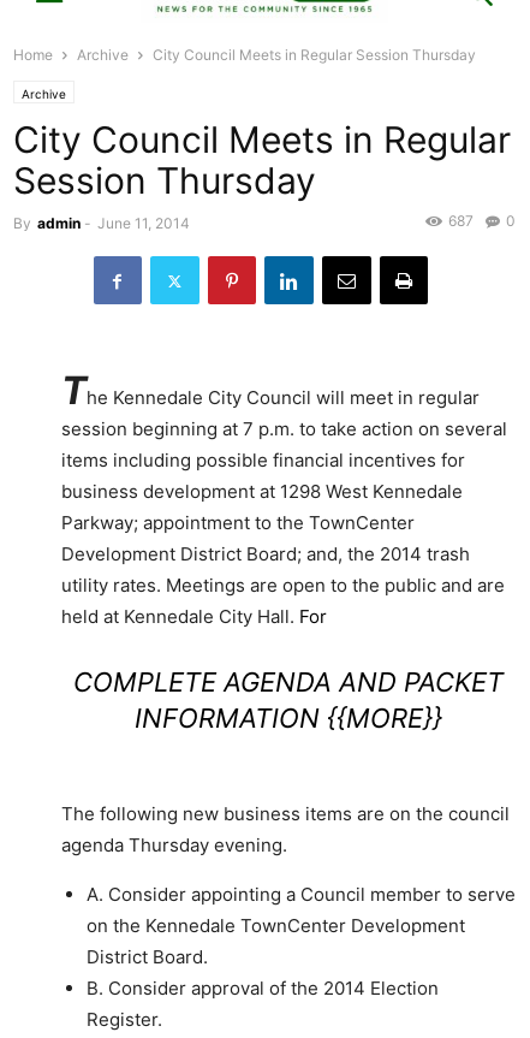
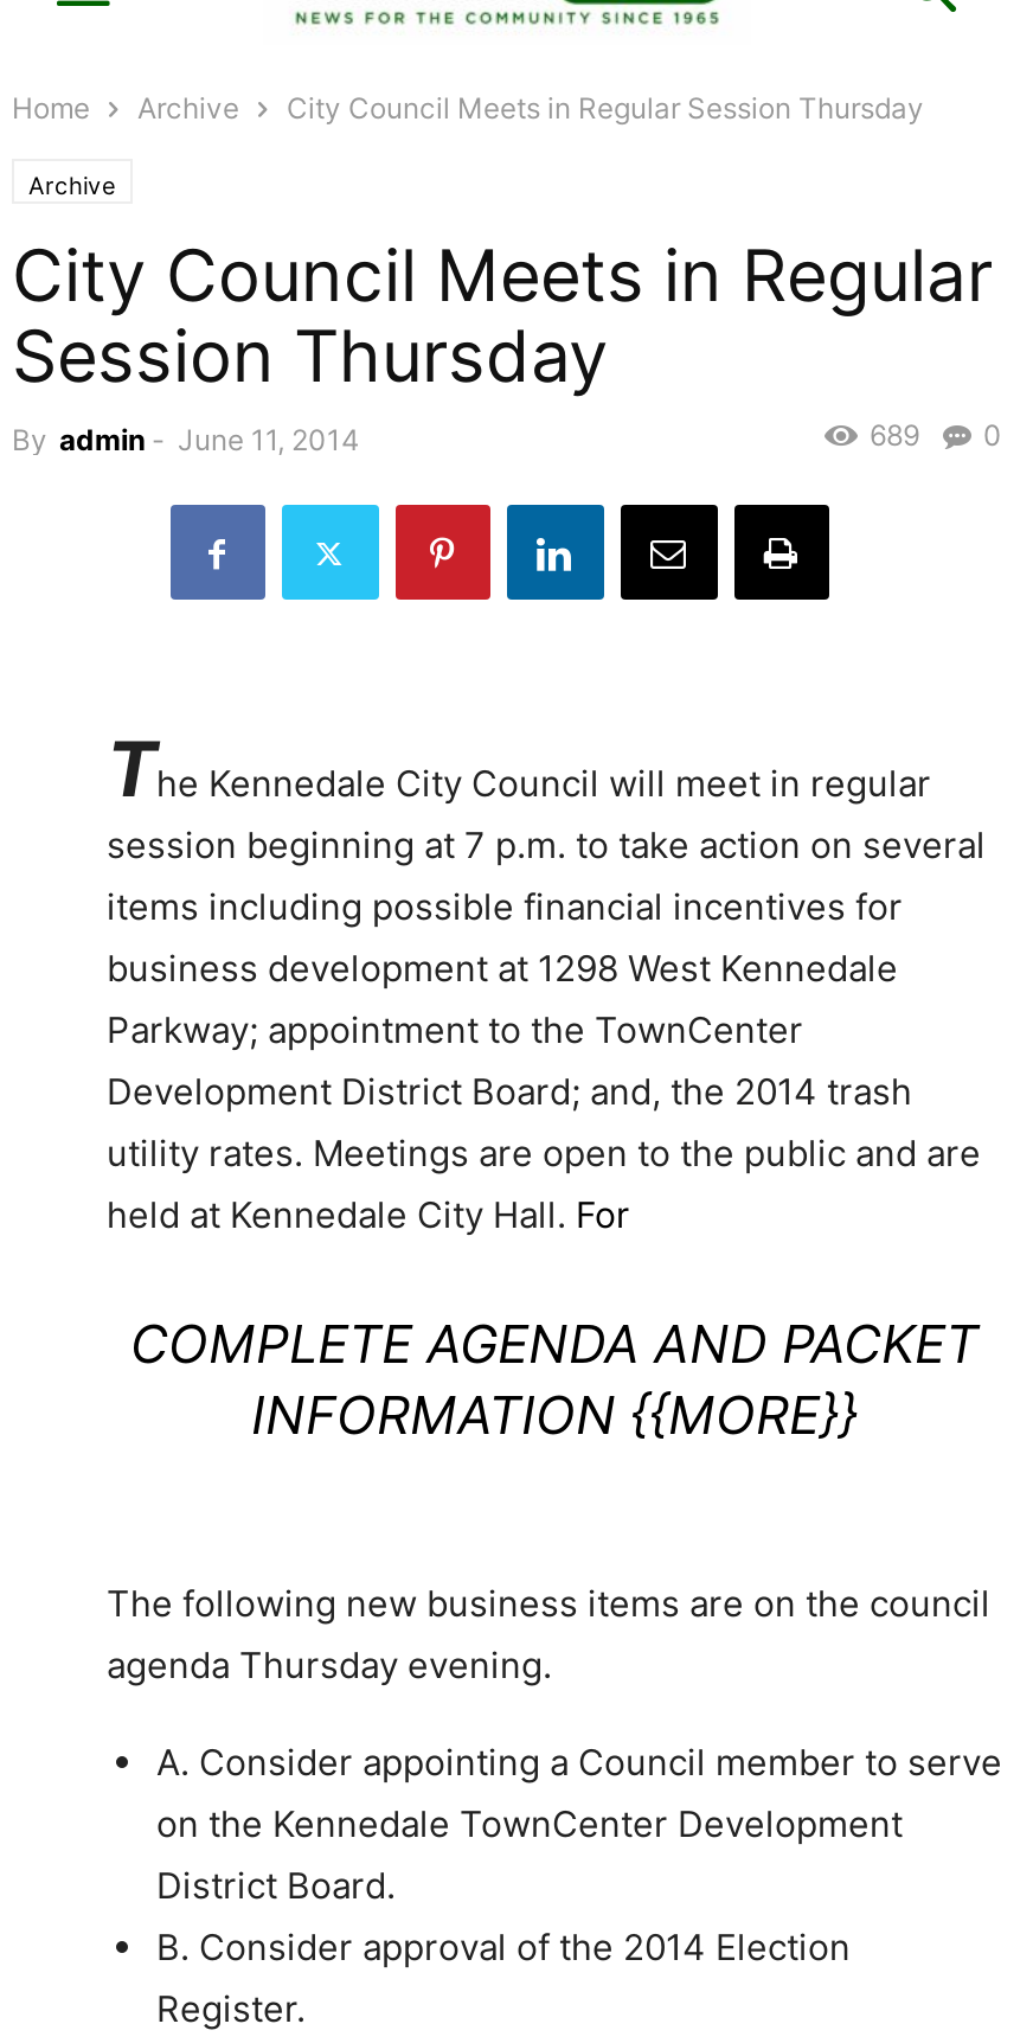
[448,212,516,230] 687 0 -> [870,417,1002,453] 689 0

